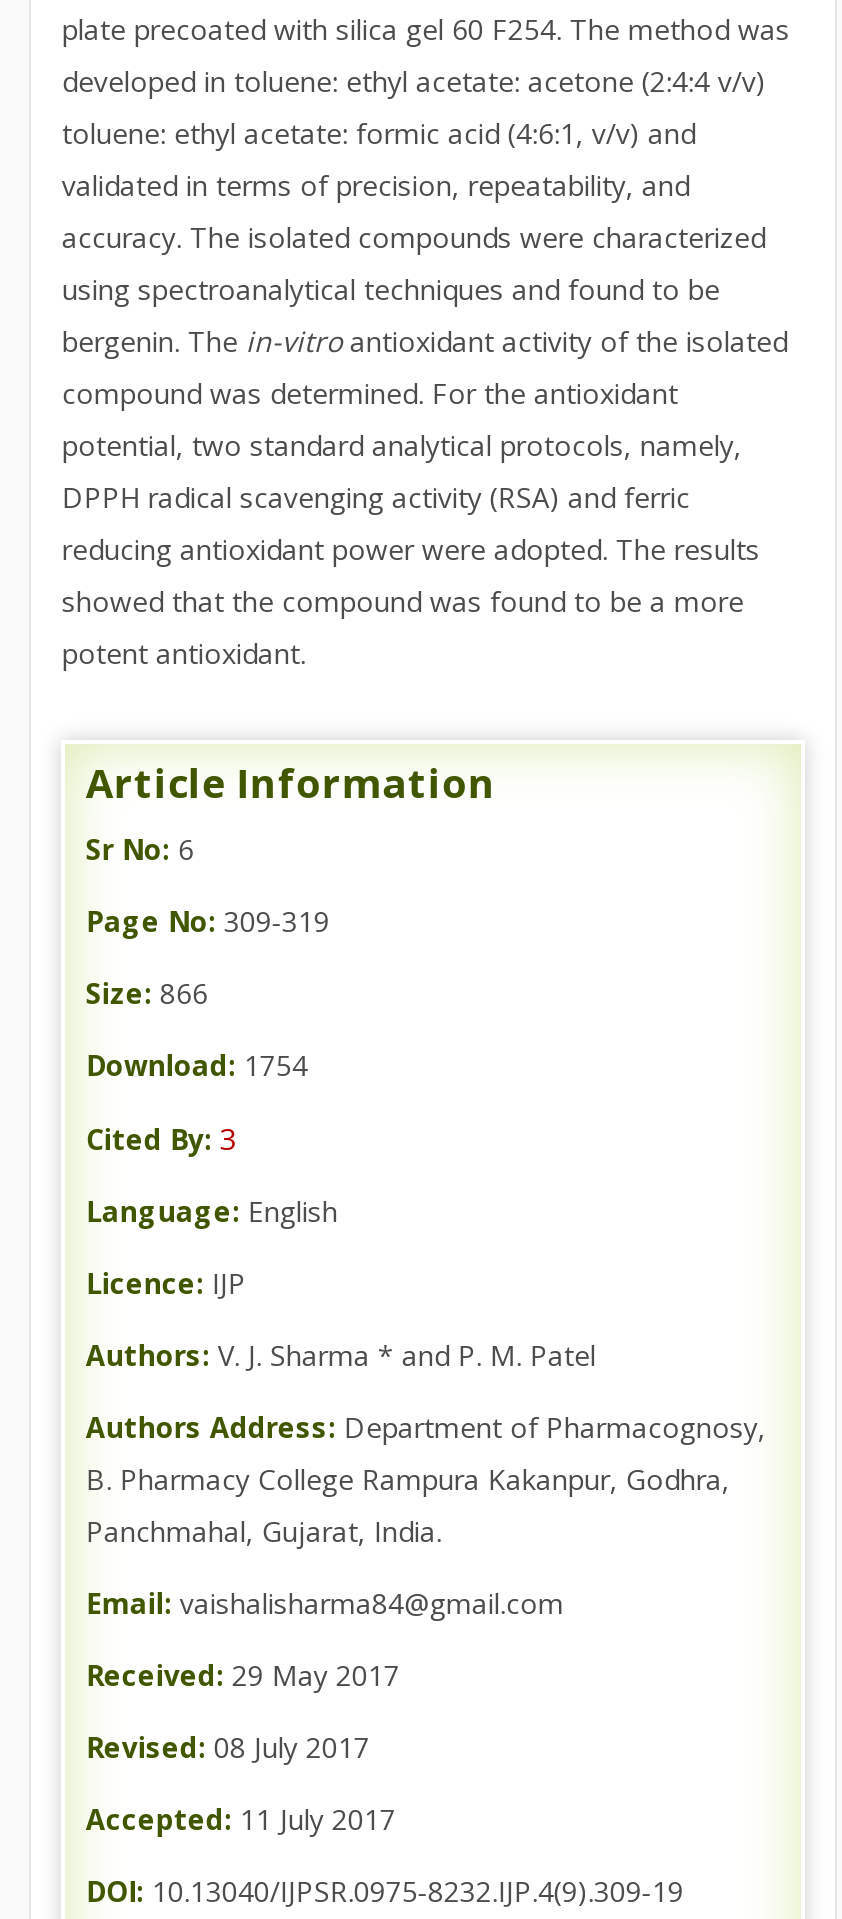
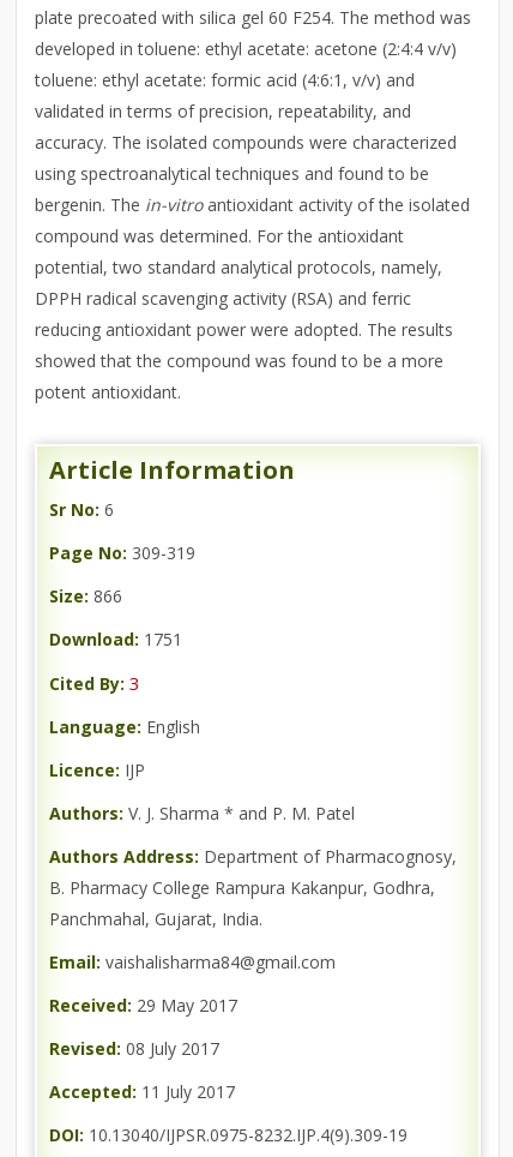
[86,1046,308,1084] Download: 1754 -> [50,628,183,651] Download: 1751

